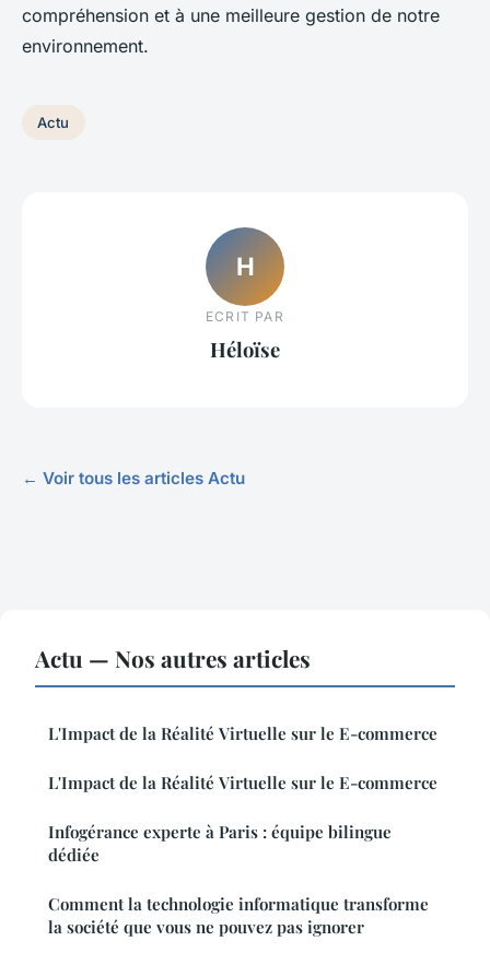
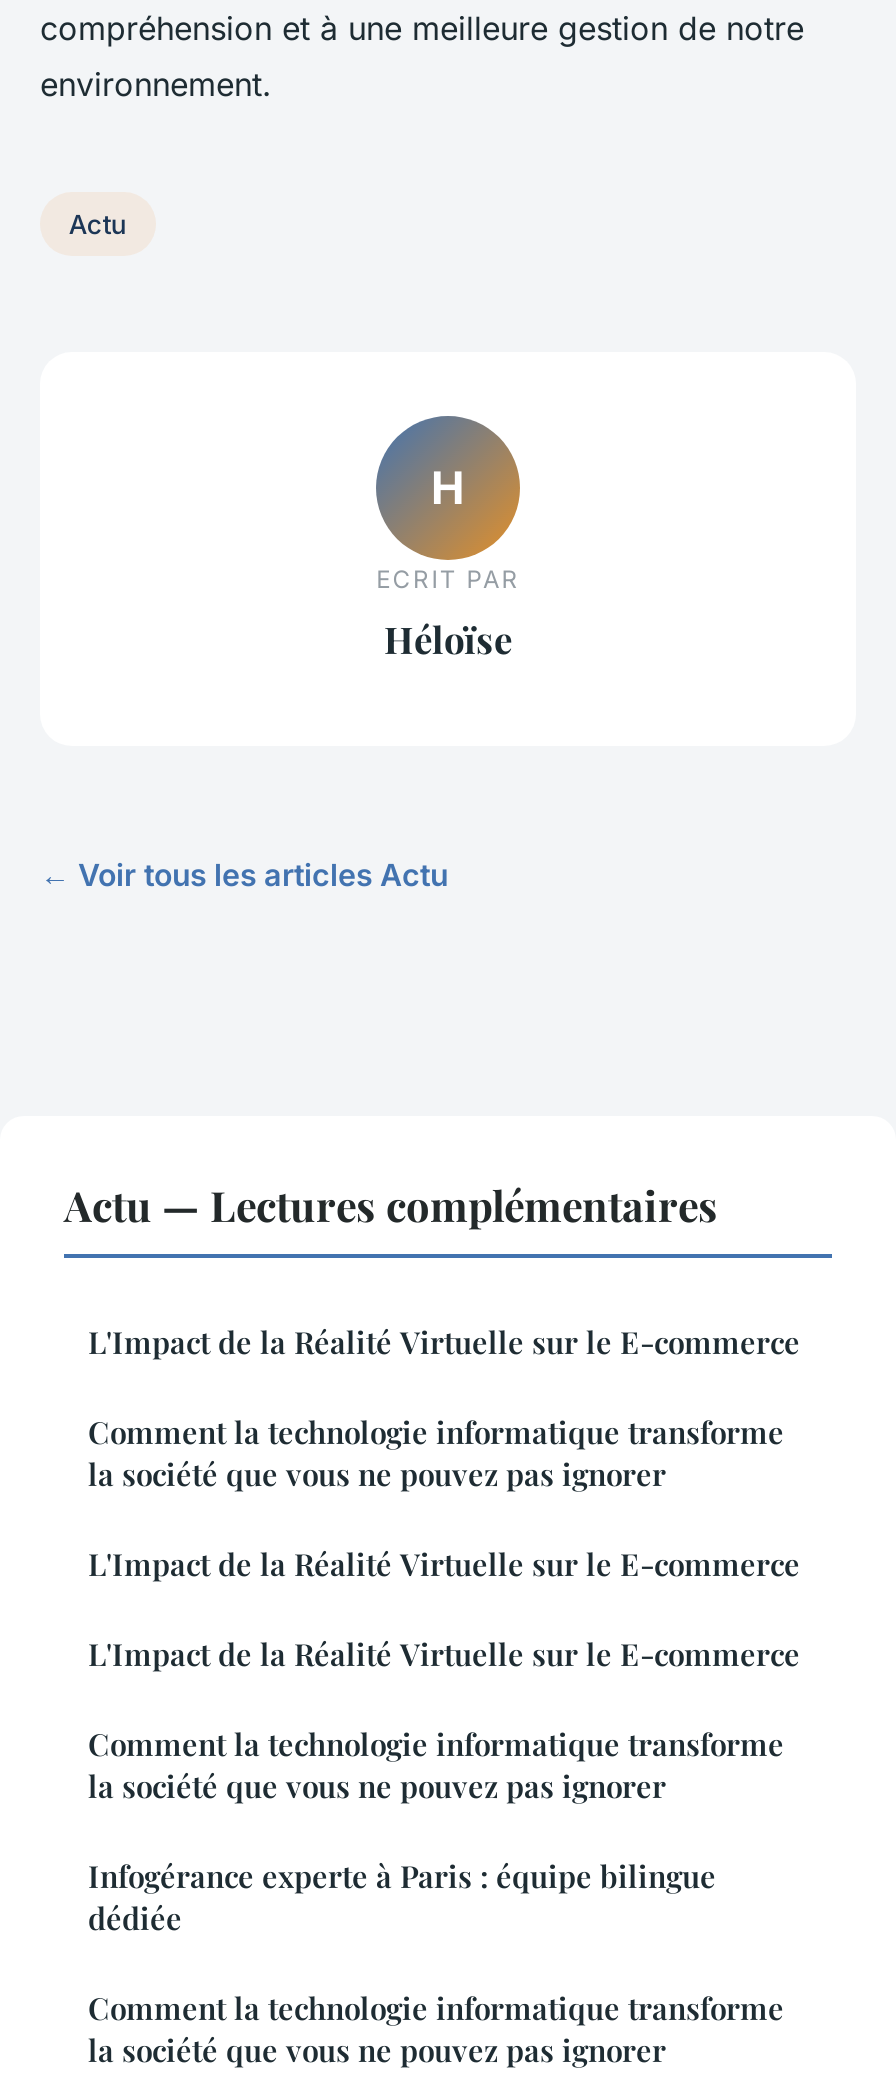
[35,643,311,673] Actu — Nos autres articles -> [64,1176,800,1494] Actu — Lectures complémentaires | L'Impact de la Réalité Virtuelle sur le E-commerce | Comment la technologie informatique transforme | la société que vous ne pouvez pas ignorer
none -> [88,1724,784,1806] Comment la technologie informatique transforme | la société que vous ne pouvez pas ignorer

